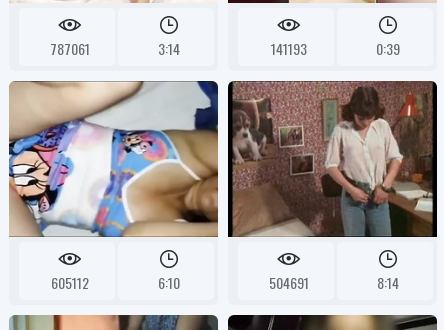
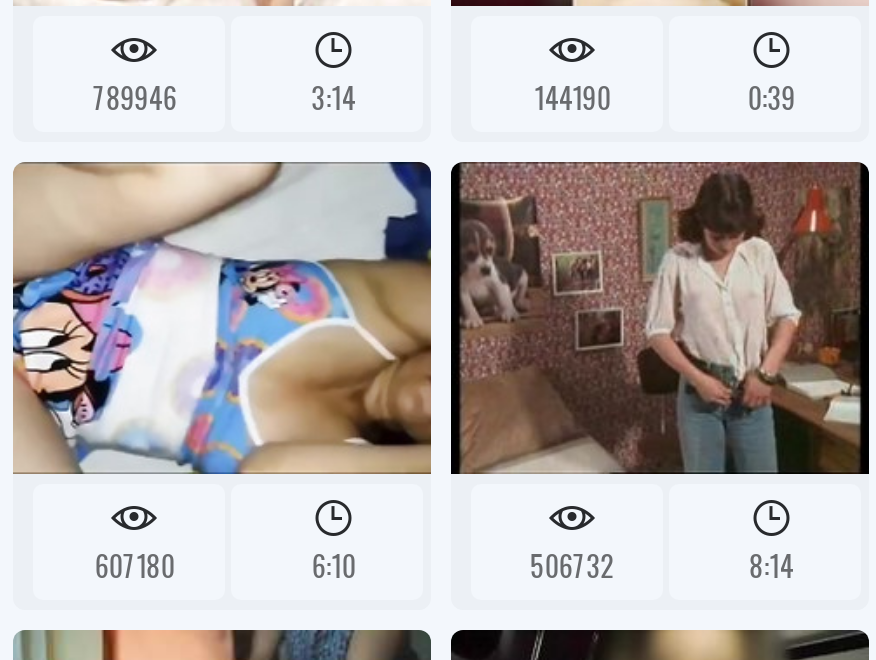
[50,37,90,58] 787061 -> [92,75,176,117] 789946
[271,37,307,58] 141193 -> [534,75,610,117] 144190
[51,272,89,293] 605112 -> [94,544,174,586] 607180
[269,272,309,293] 504691 -> [530,544,614,586] 506732

